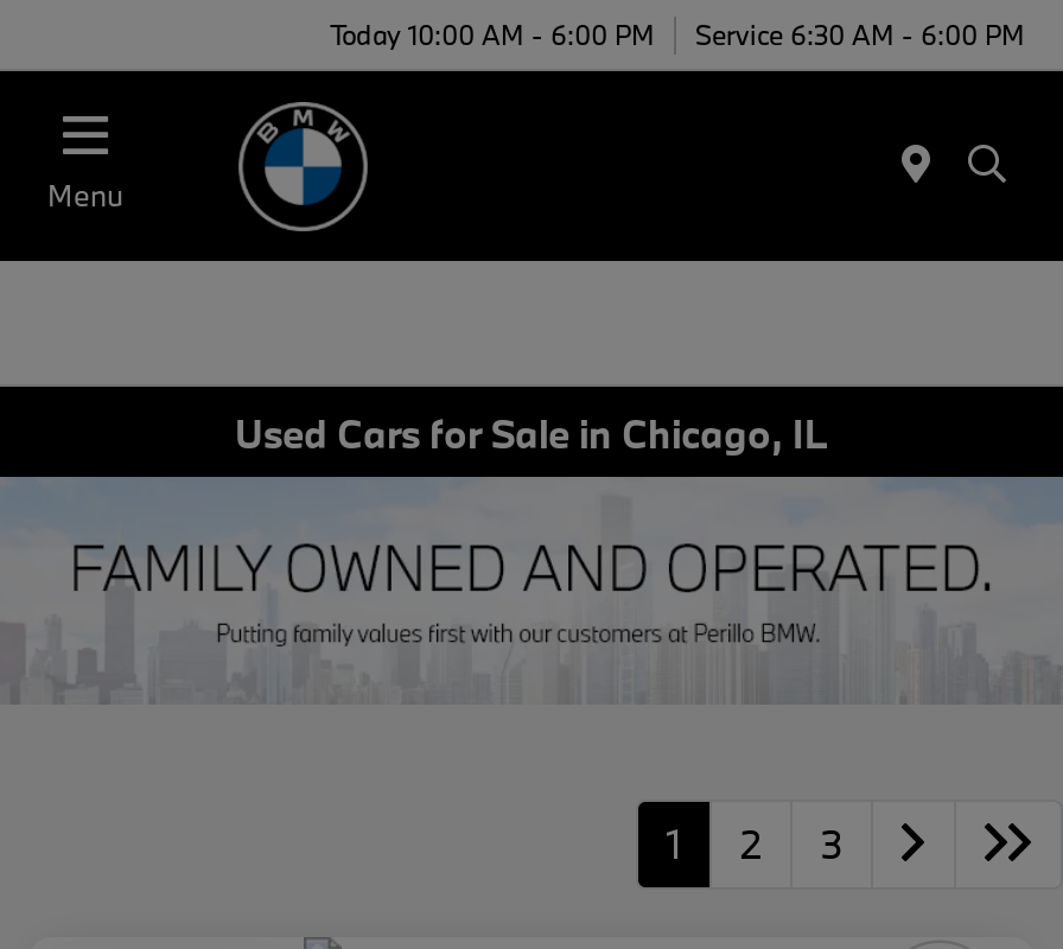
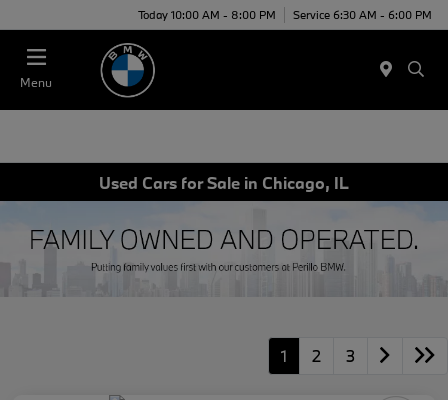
[330,15,1025,51] Today 10:00 AM - 6:00 PM Service 6:30 AM - 6:00 PM -> [138,6,432,21] Today 10:00 AM - 8:00 PM Service 6:30 AM - 6:00 PM

